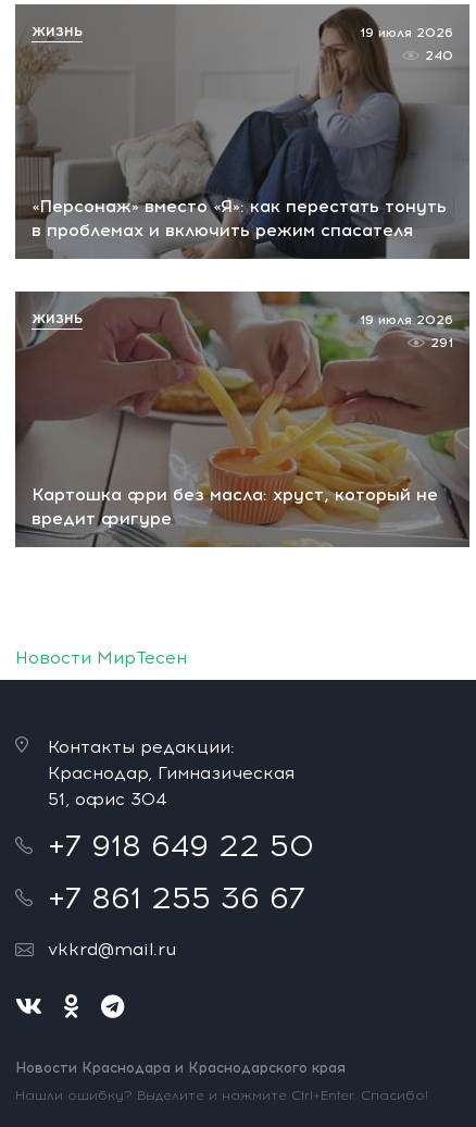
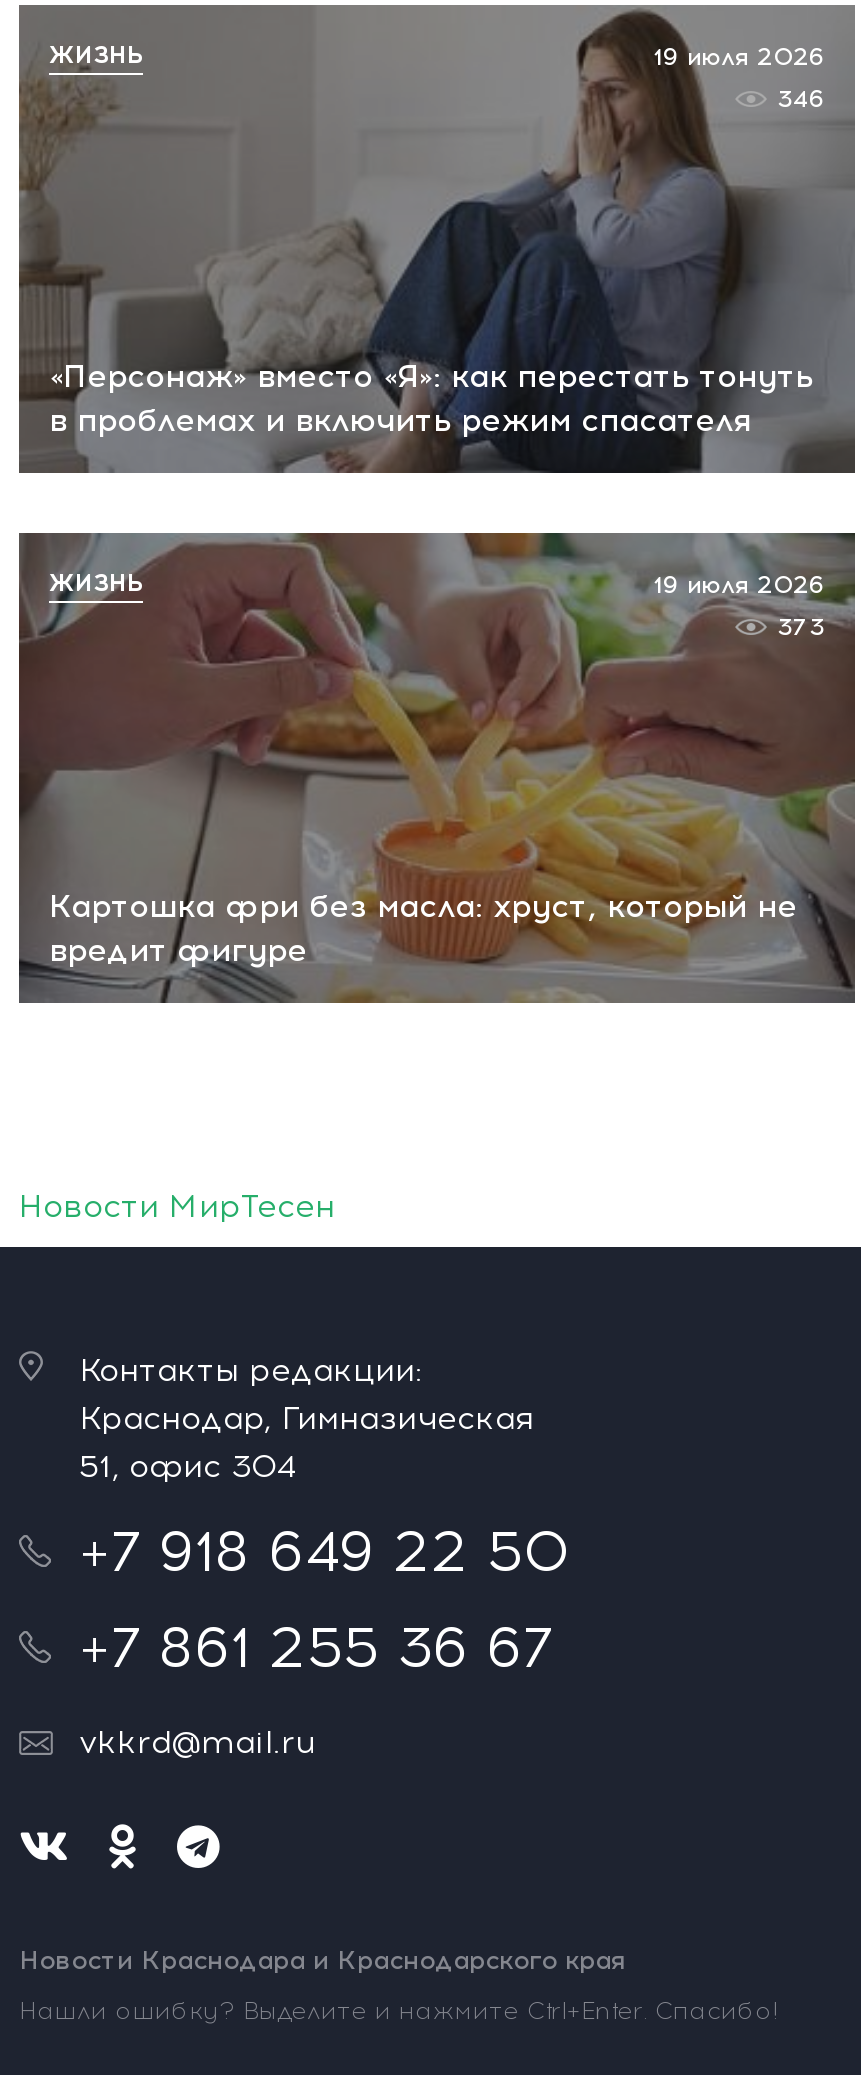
[425,48,453,63] 240 -> [777,85,825,113] 346
[430,335,453,351] 291 -> [777,614,825,642] 373

